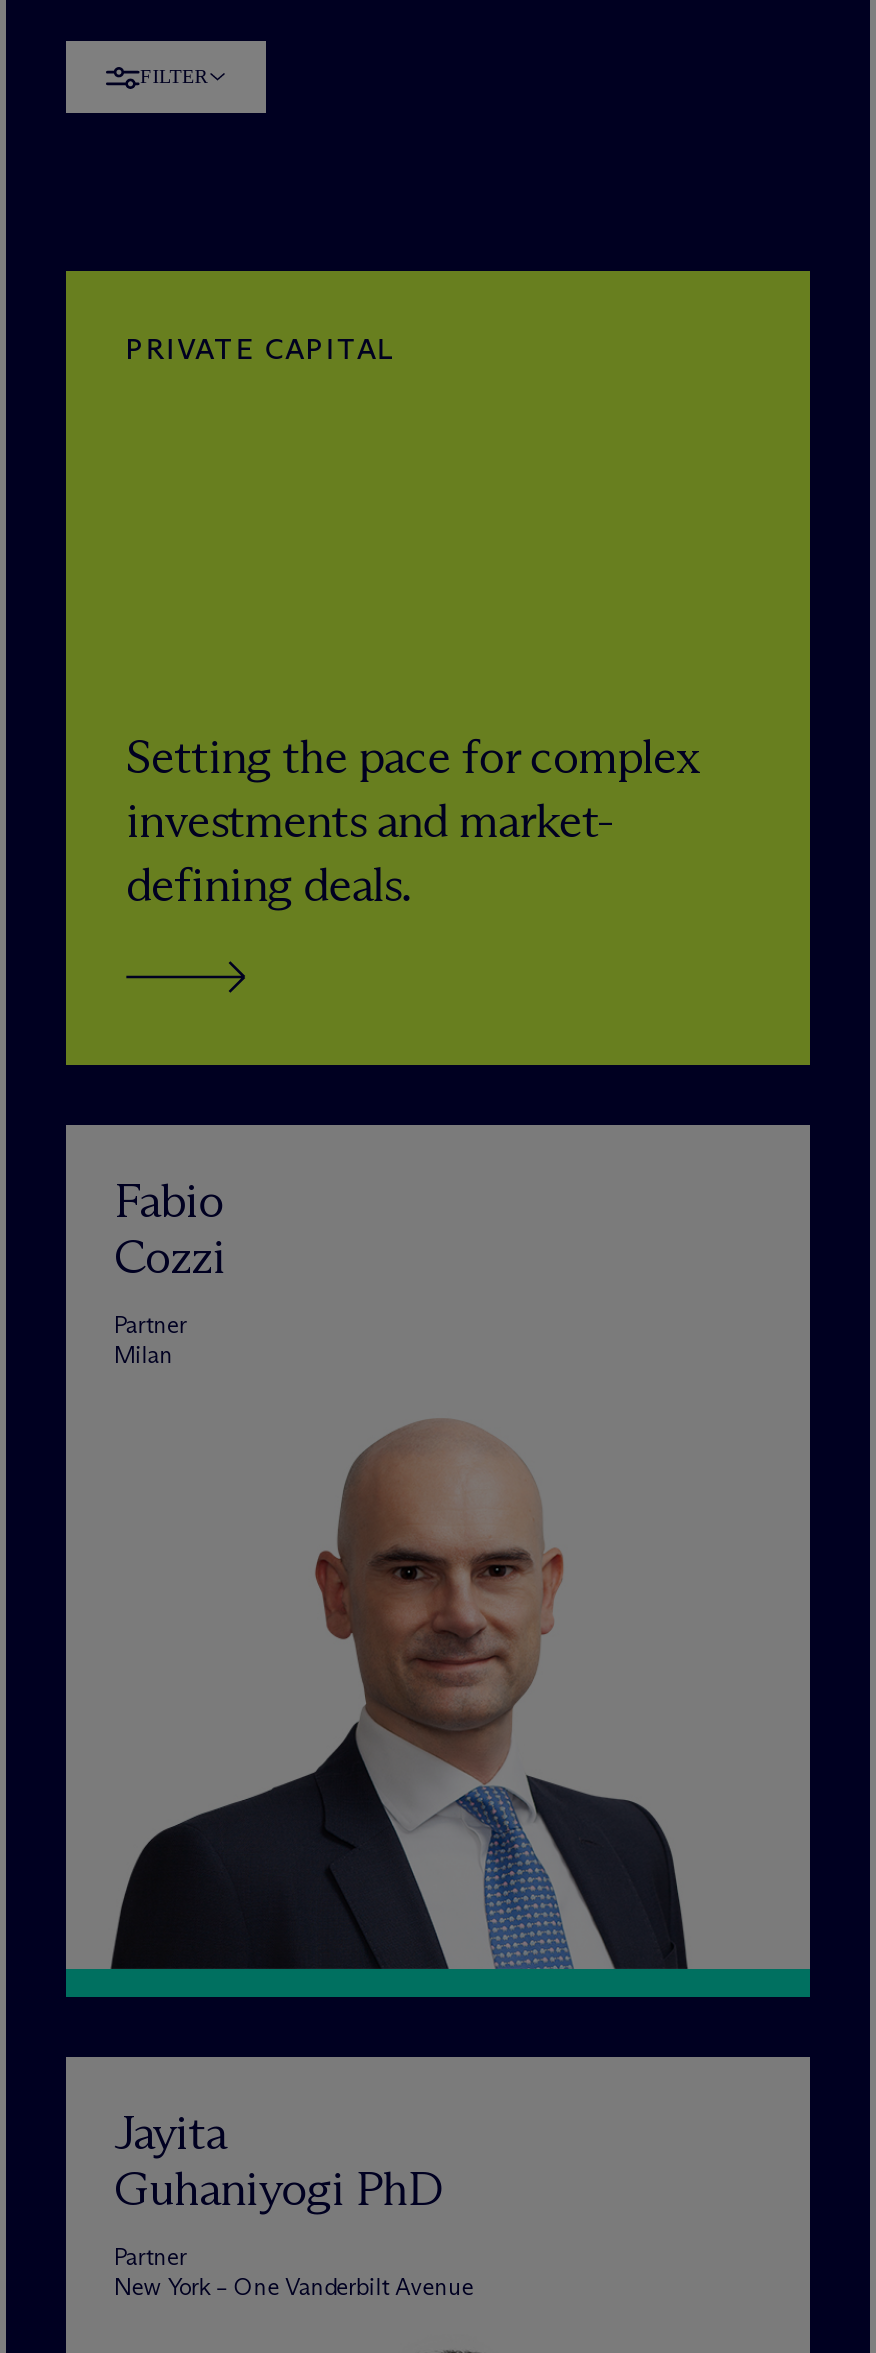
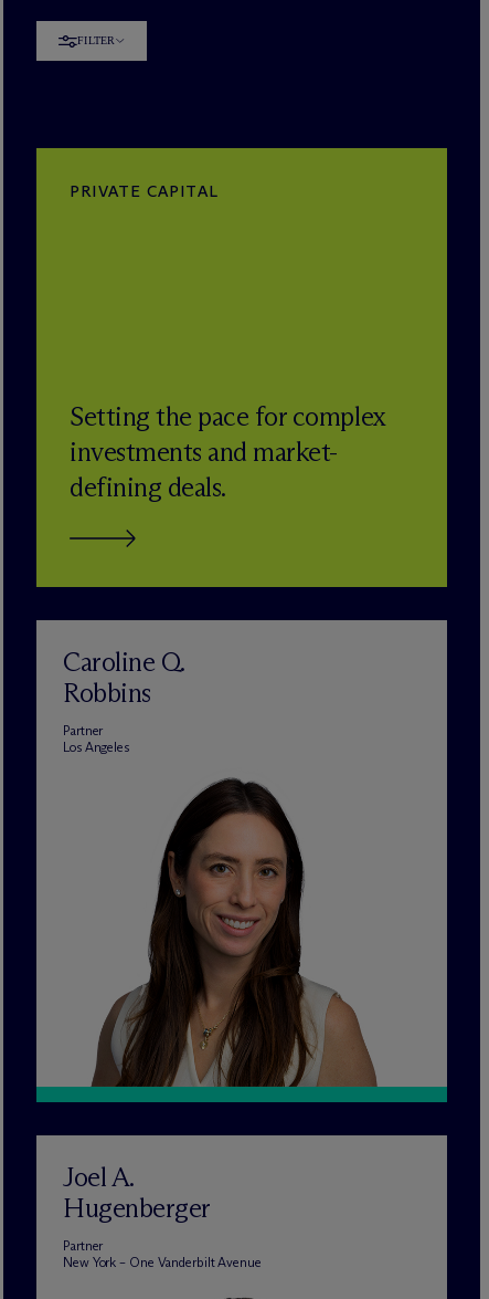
[114,1171,225,1285] Fabio | Cozzi -> [63,646,185,709] Caroline Q. | Robbins
[114,1339,173,1369] Milan -> [63,738,129,755] Los Angeles
[110,1411,690,1971] [image] -> [62,777,380,1088] [image]
[114,2103,443,2217] Jayita | Guhaniyogi PhD -> [63,1161,211,1224] Joel A. | Hugenberger

